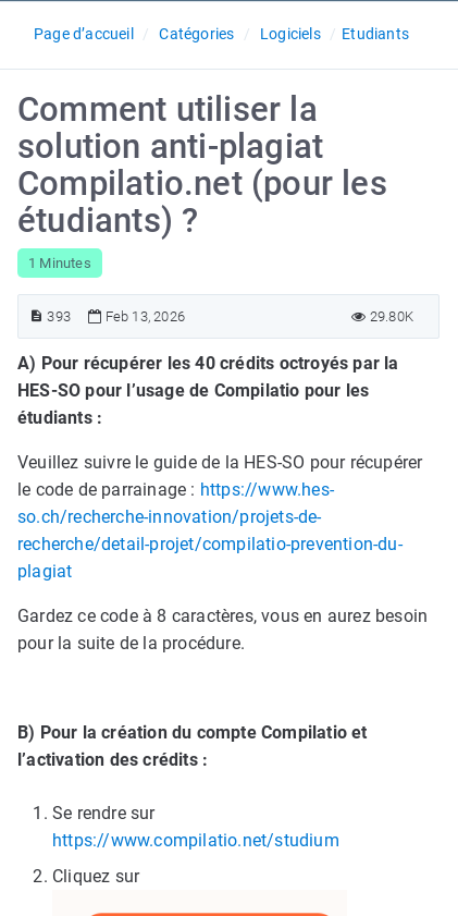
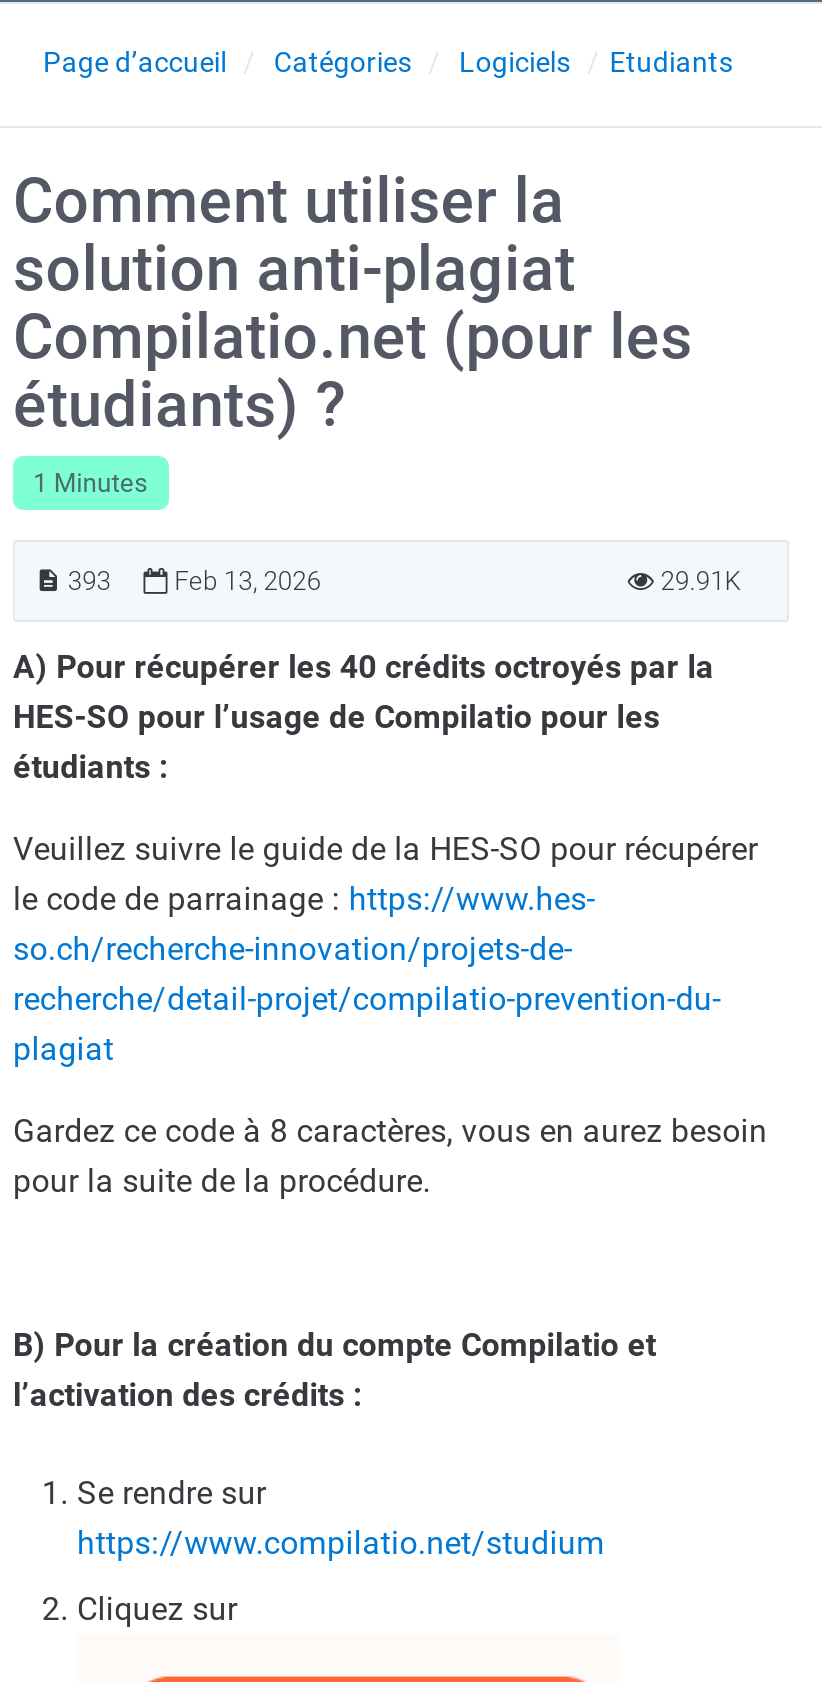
[366,308,413,325] 29.80K -> [654,566,741,596] 29.91K

